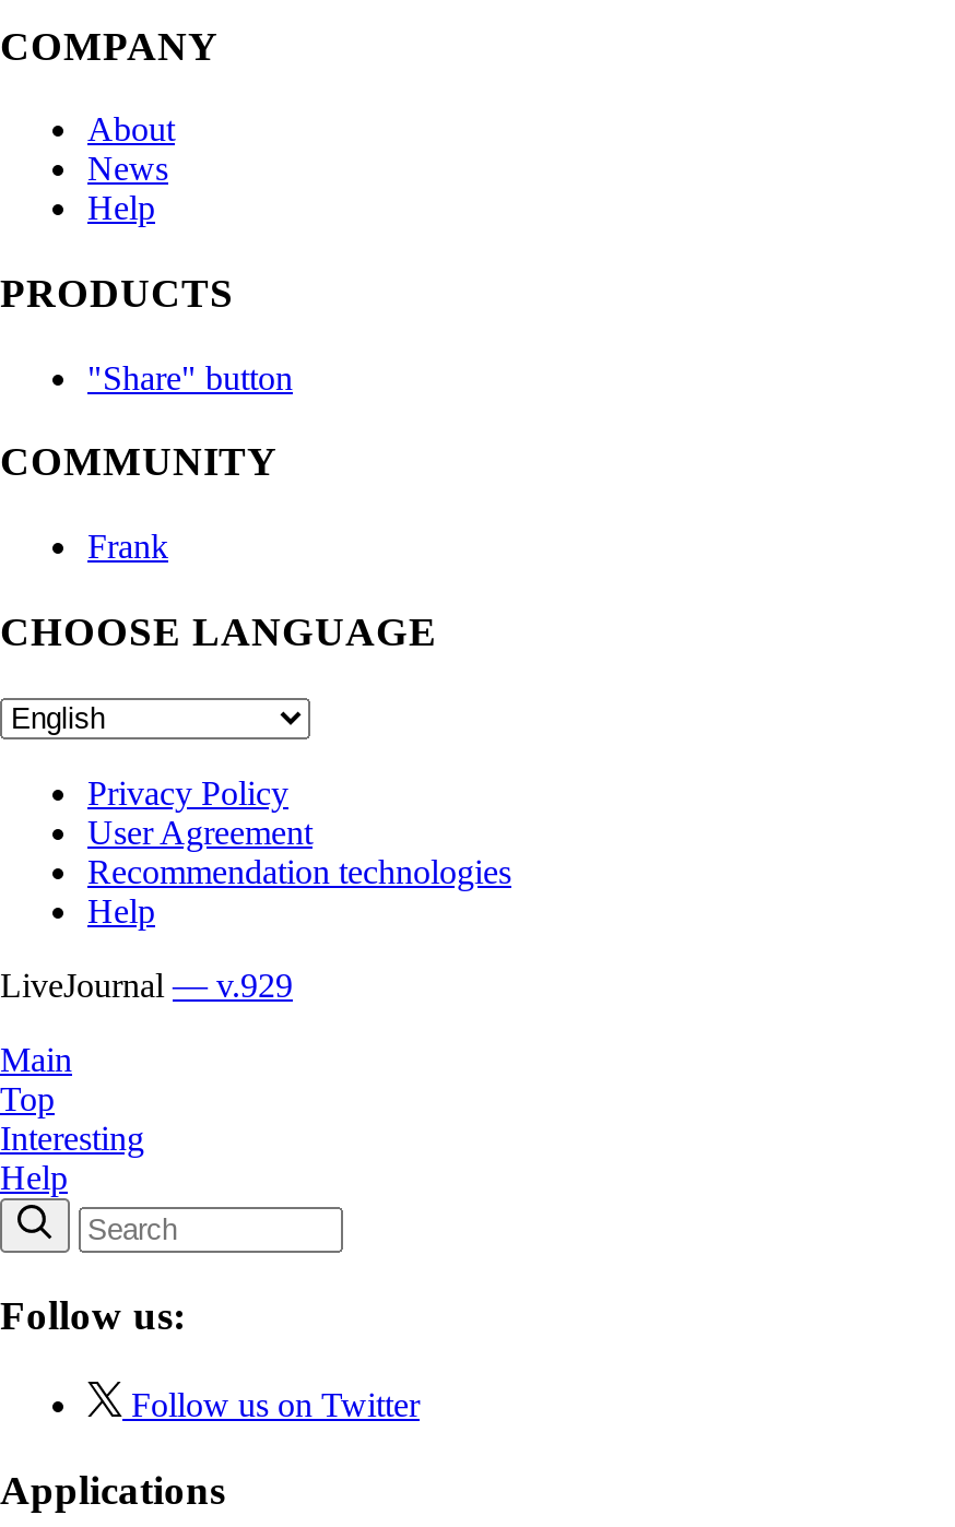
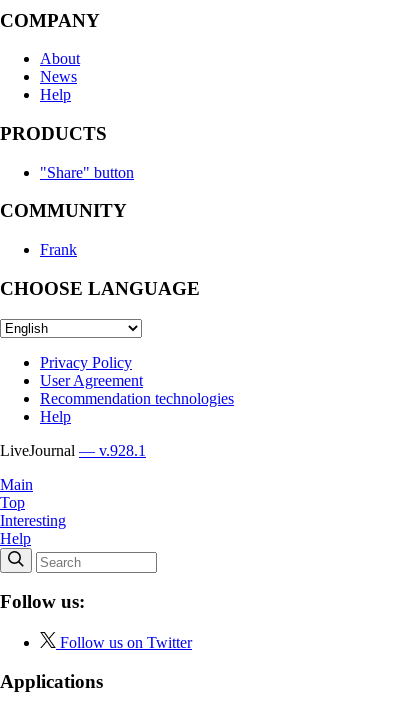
[0,966,293,1003] LiveJournal — v.929 -> [0,442,146,459] LiveJournal — v.928.1

